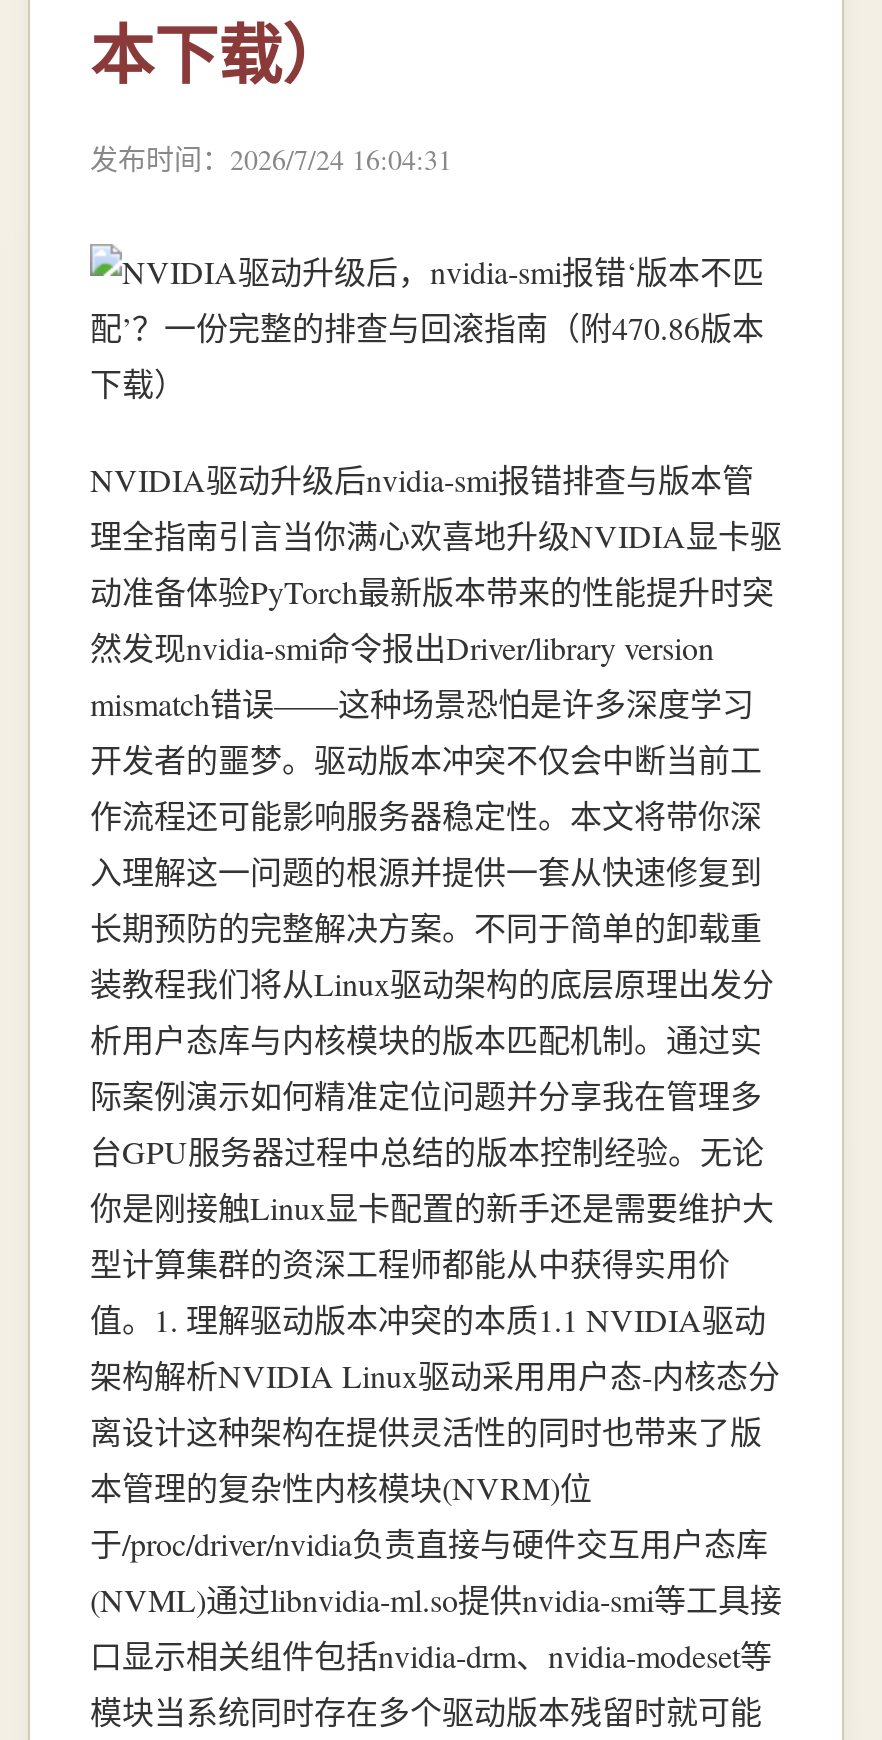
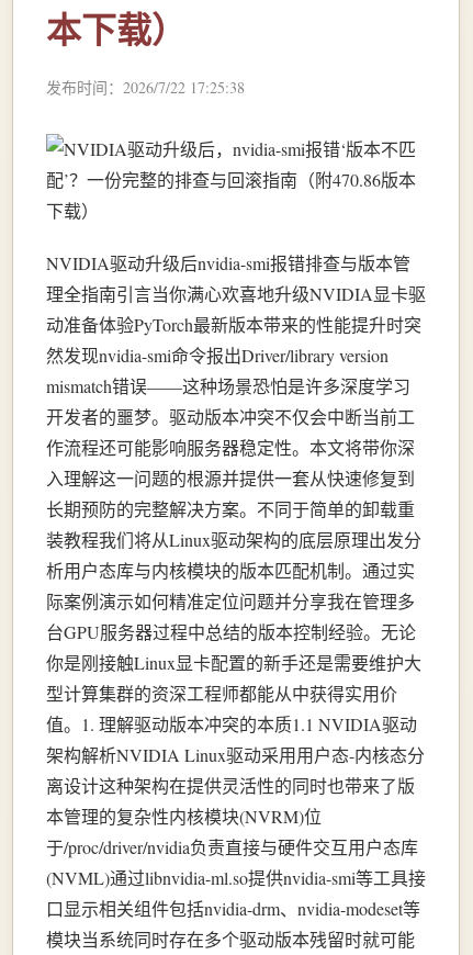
[90,140,452,178] 发布时间：2026/7/24 16:04:31 -> [46,77,245,98] 发布时间：2026/7/22 17:25:38

